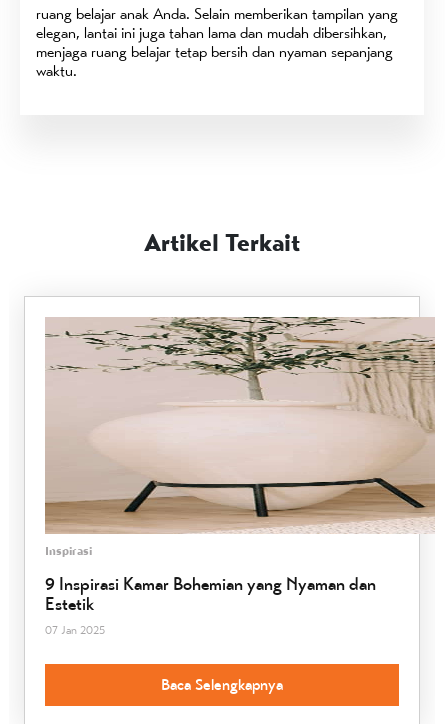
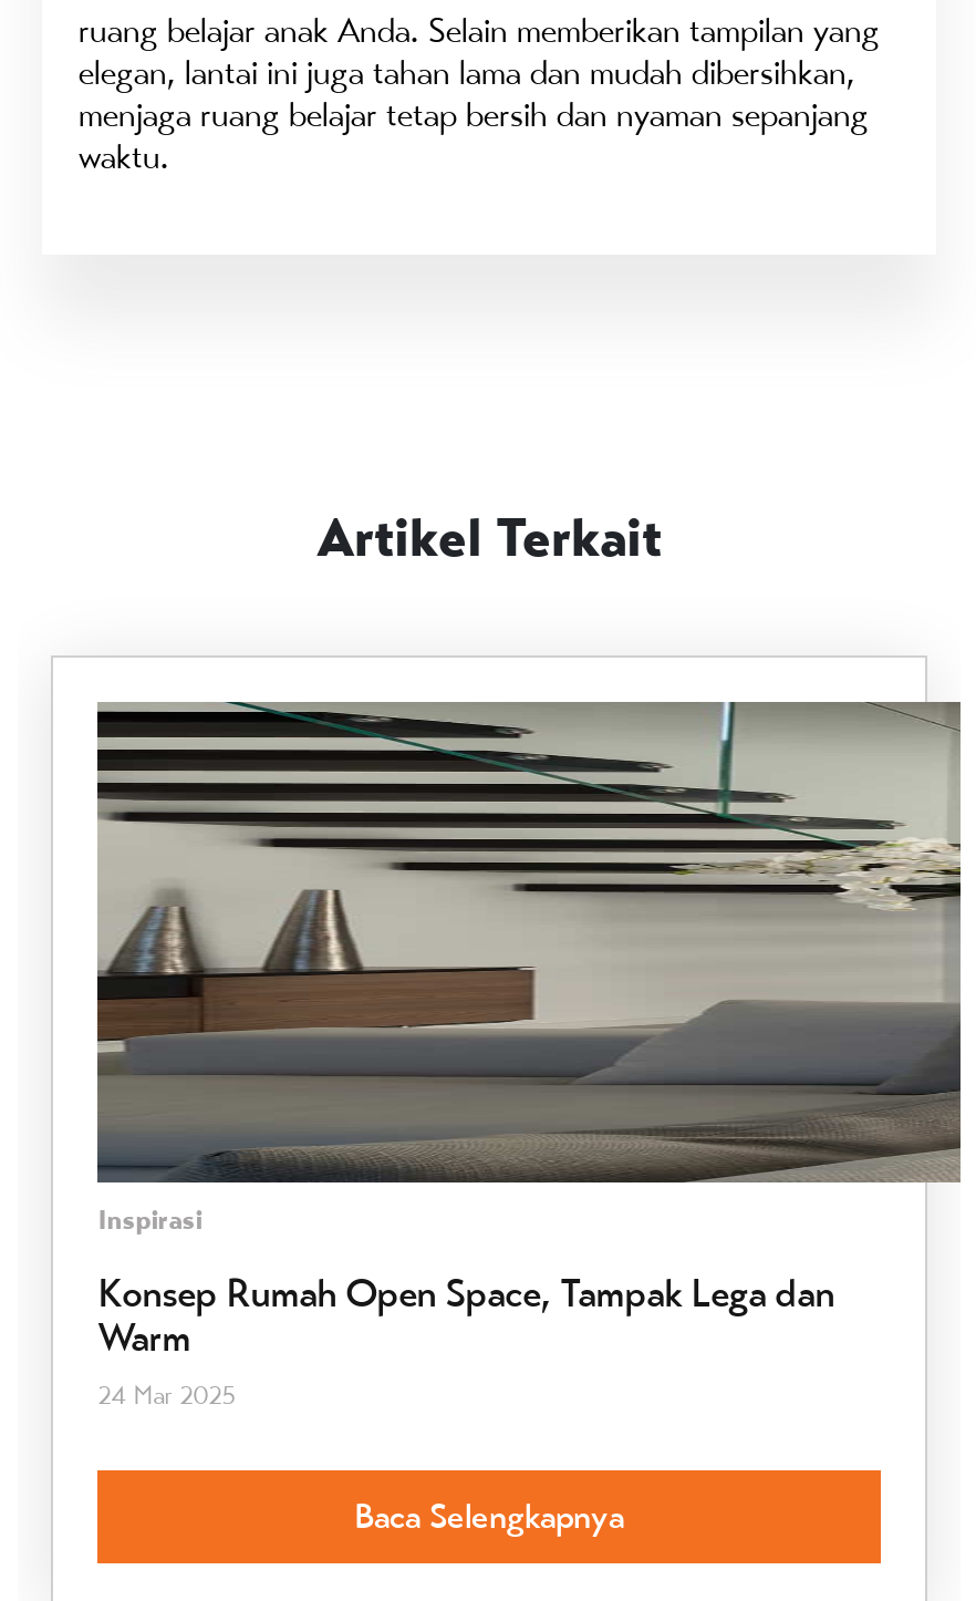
[44,317,436,637] [image] | 9 Inspirasi Kamar Bohemian yang Nyaman dan | Estetik | 07 Jan 2025 -> [95,700,963,1410] [image] | Konsep Rumah Open Space, Tampak Lega dan | Warm | 24 Mar 2025

